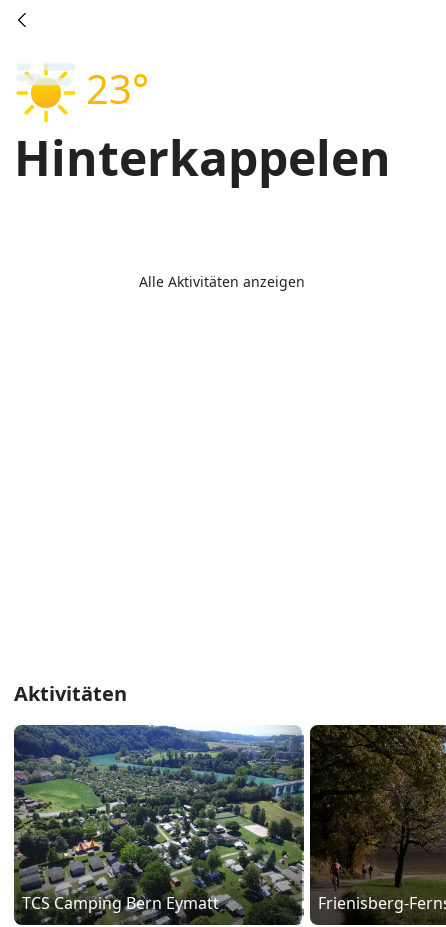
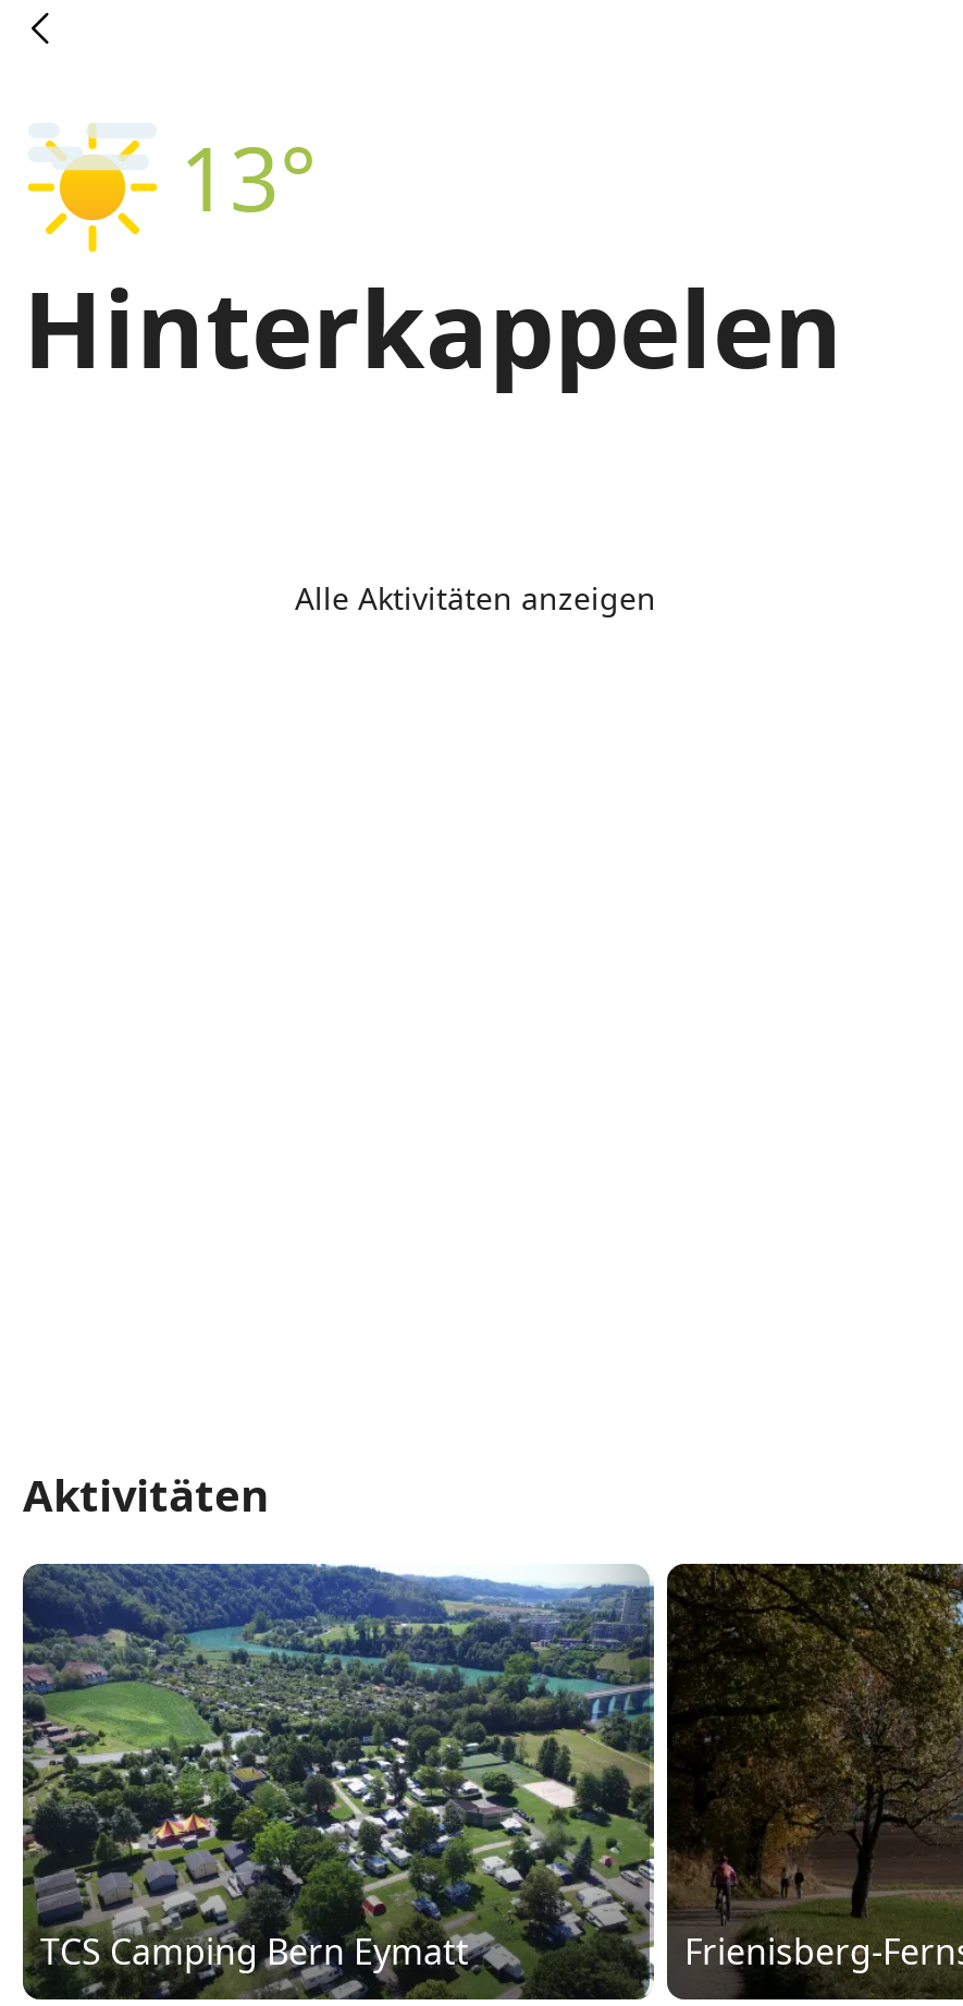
[86,61,149,116] 23° -> [180,118,317,237] 13°

